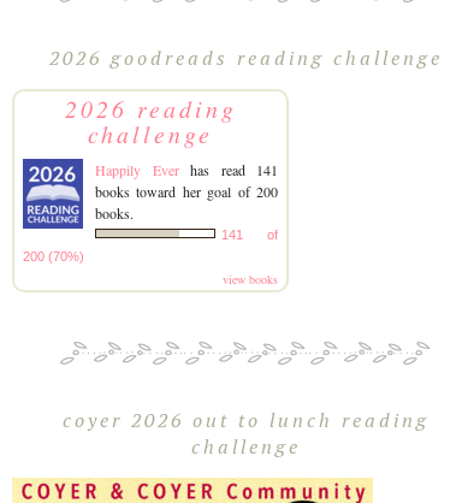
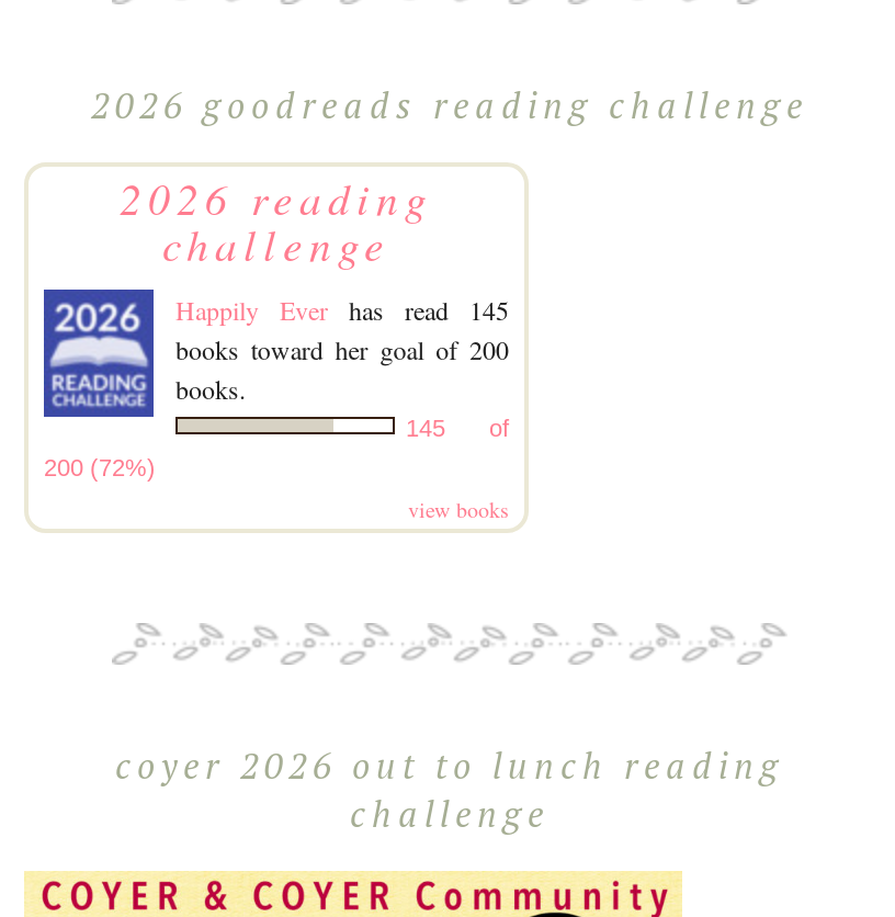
[95,160,278,179] Happily Ever has read 141 -> [175,292,509,327] Happily Ever has read 145
[221,227,278,242] 141 of -> [406,415,509,441] 145 of
[23,249,84,264] 200 (70%) -> [44,454,156,480] 200 (72%)

